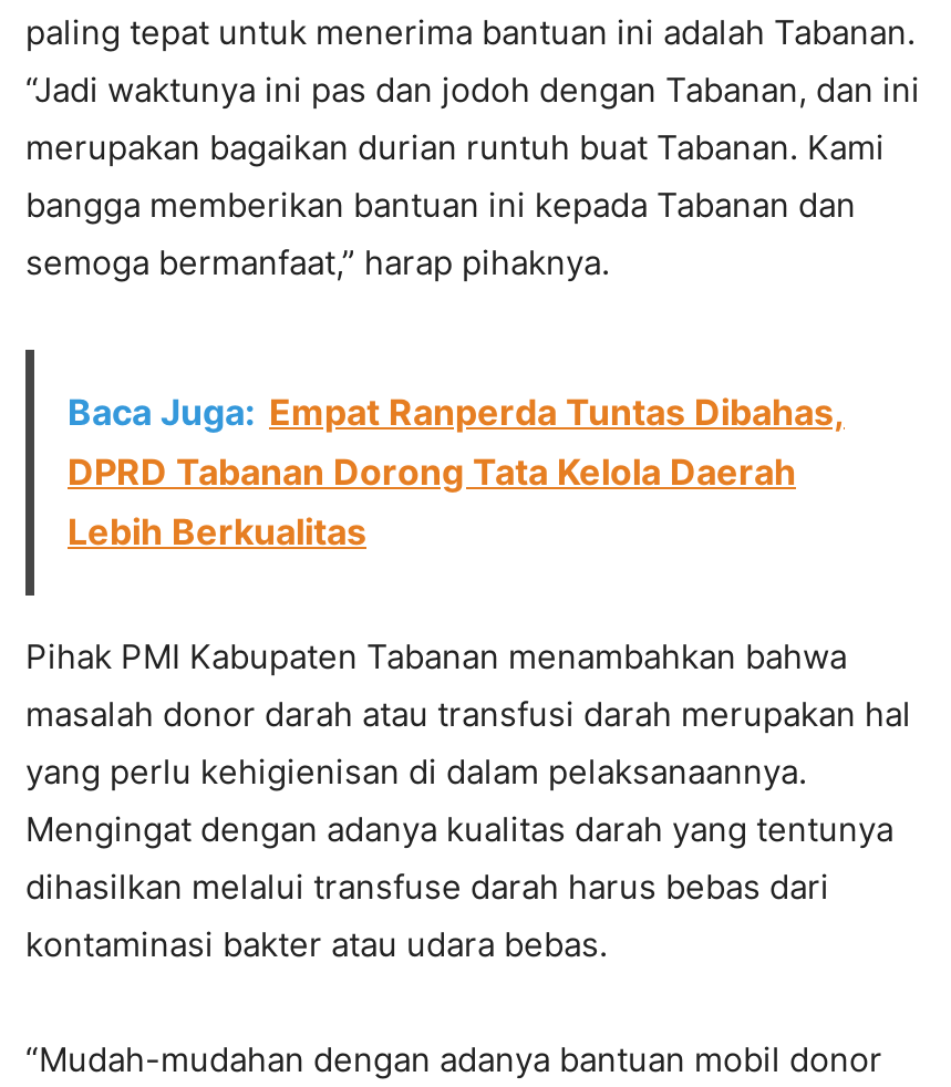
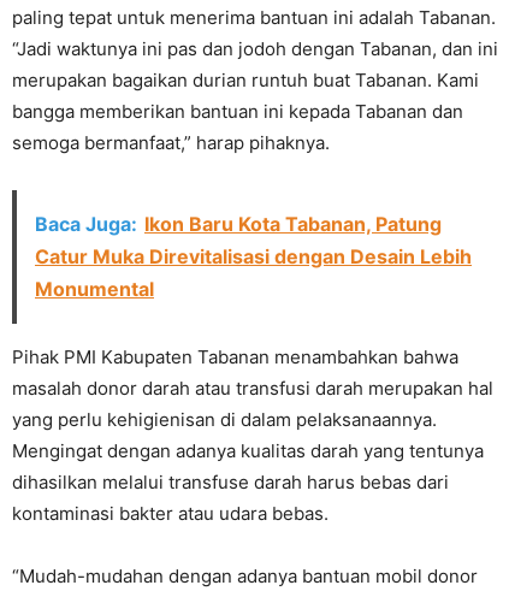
[68,389,845,553] Baca Juga: Empat Ranperda Tuntas Dibahas, | DPRD Tabanan Dorong Tata Kelola Daerah | Lebih Berkualitas -> [35,211,472,301] Baca Juga: Ikon Baru Kota Tabanan, Patung | Catur Muka Direvitalisasi dengan Desain Lebih | Monumental

